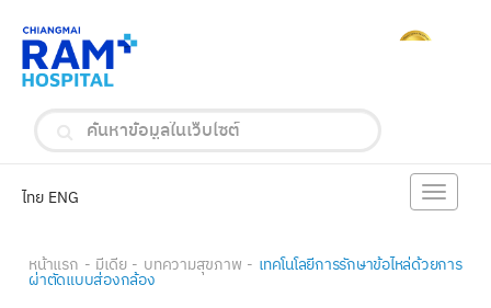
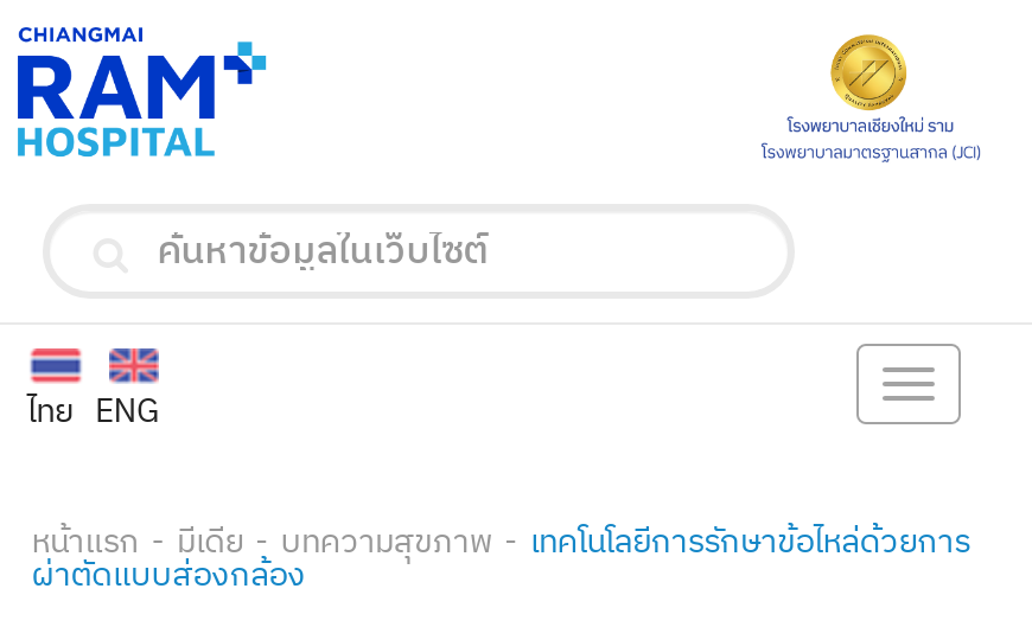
none -> [759,57,982,164] [image]

